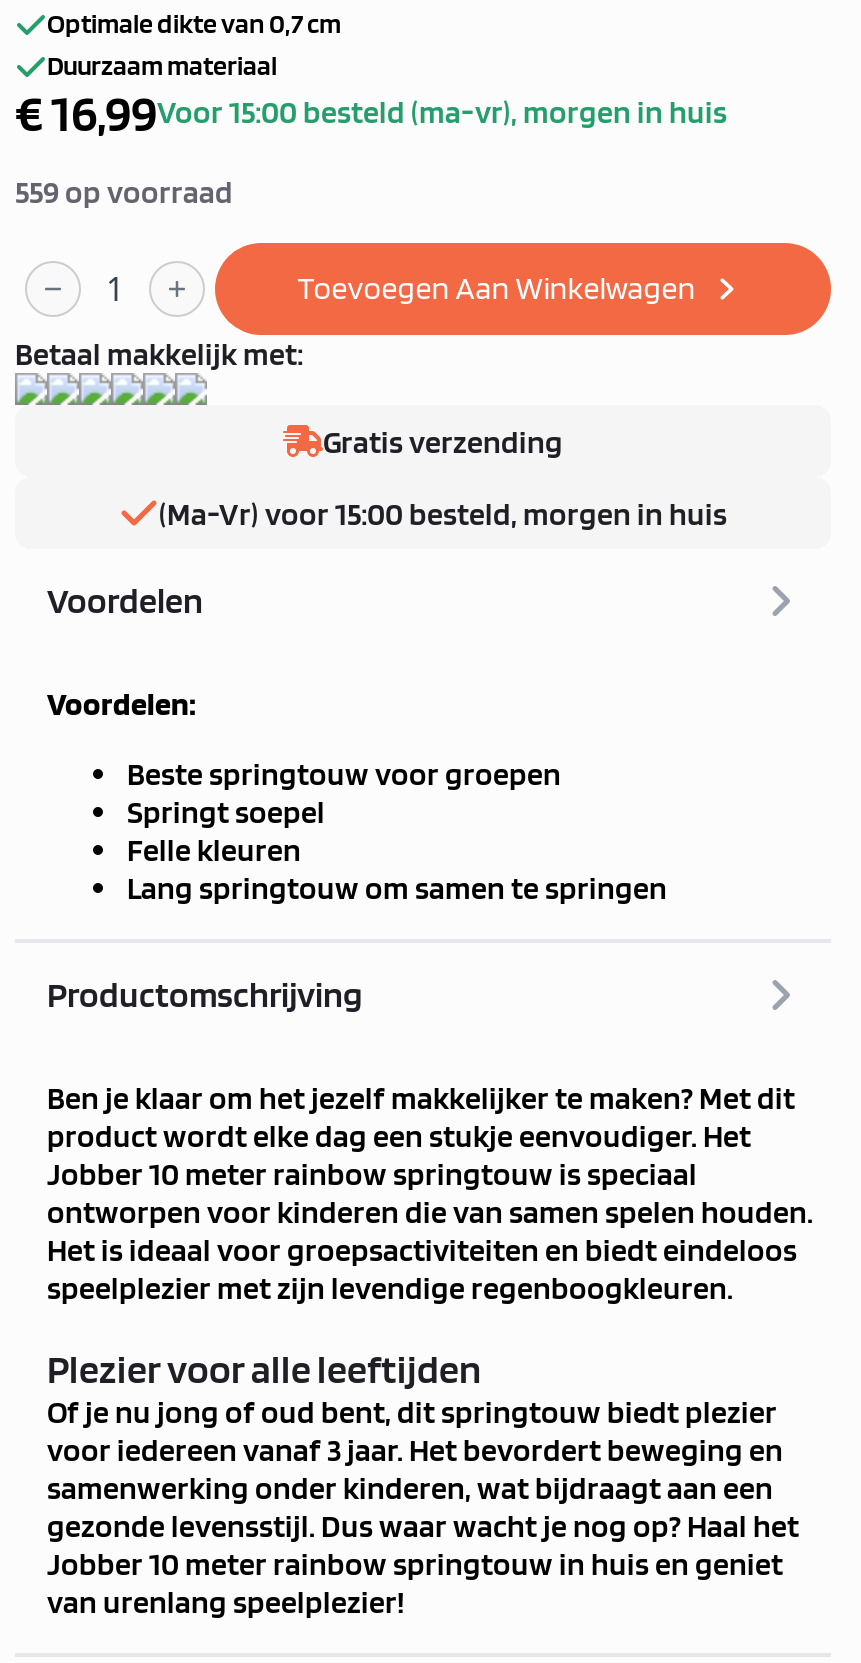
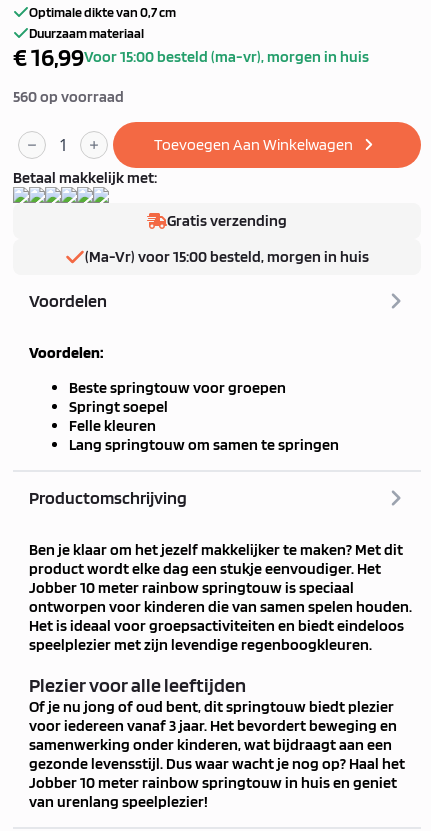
[15,173,233,211] 559 op voorraad -> [13,87,124,106] 560 op voorraad

